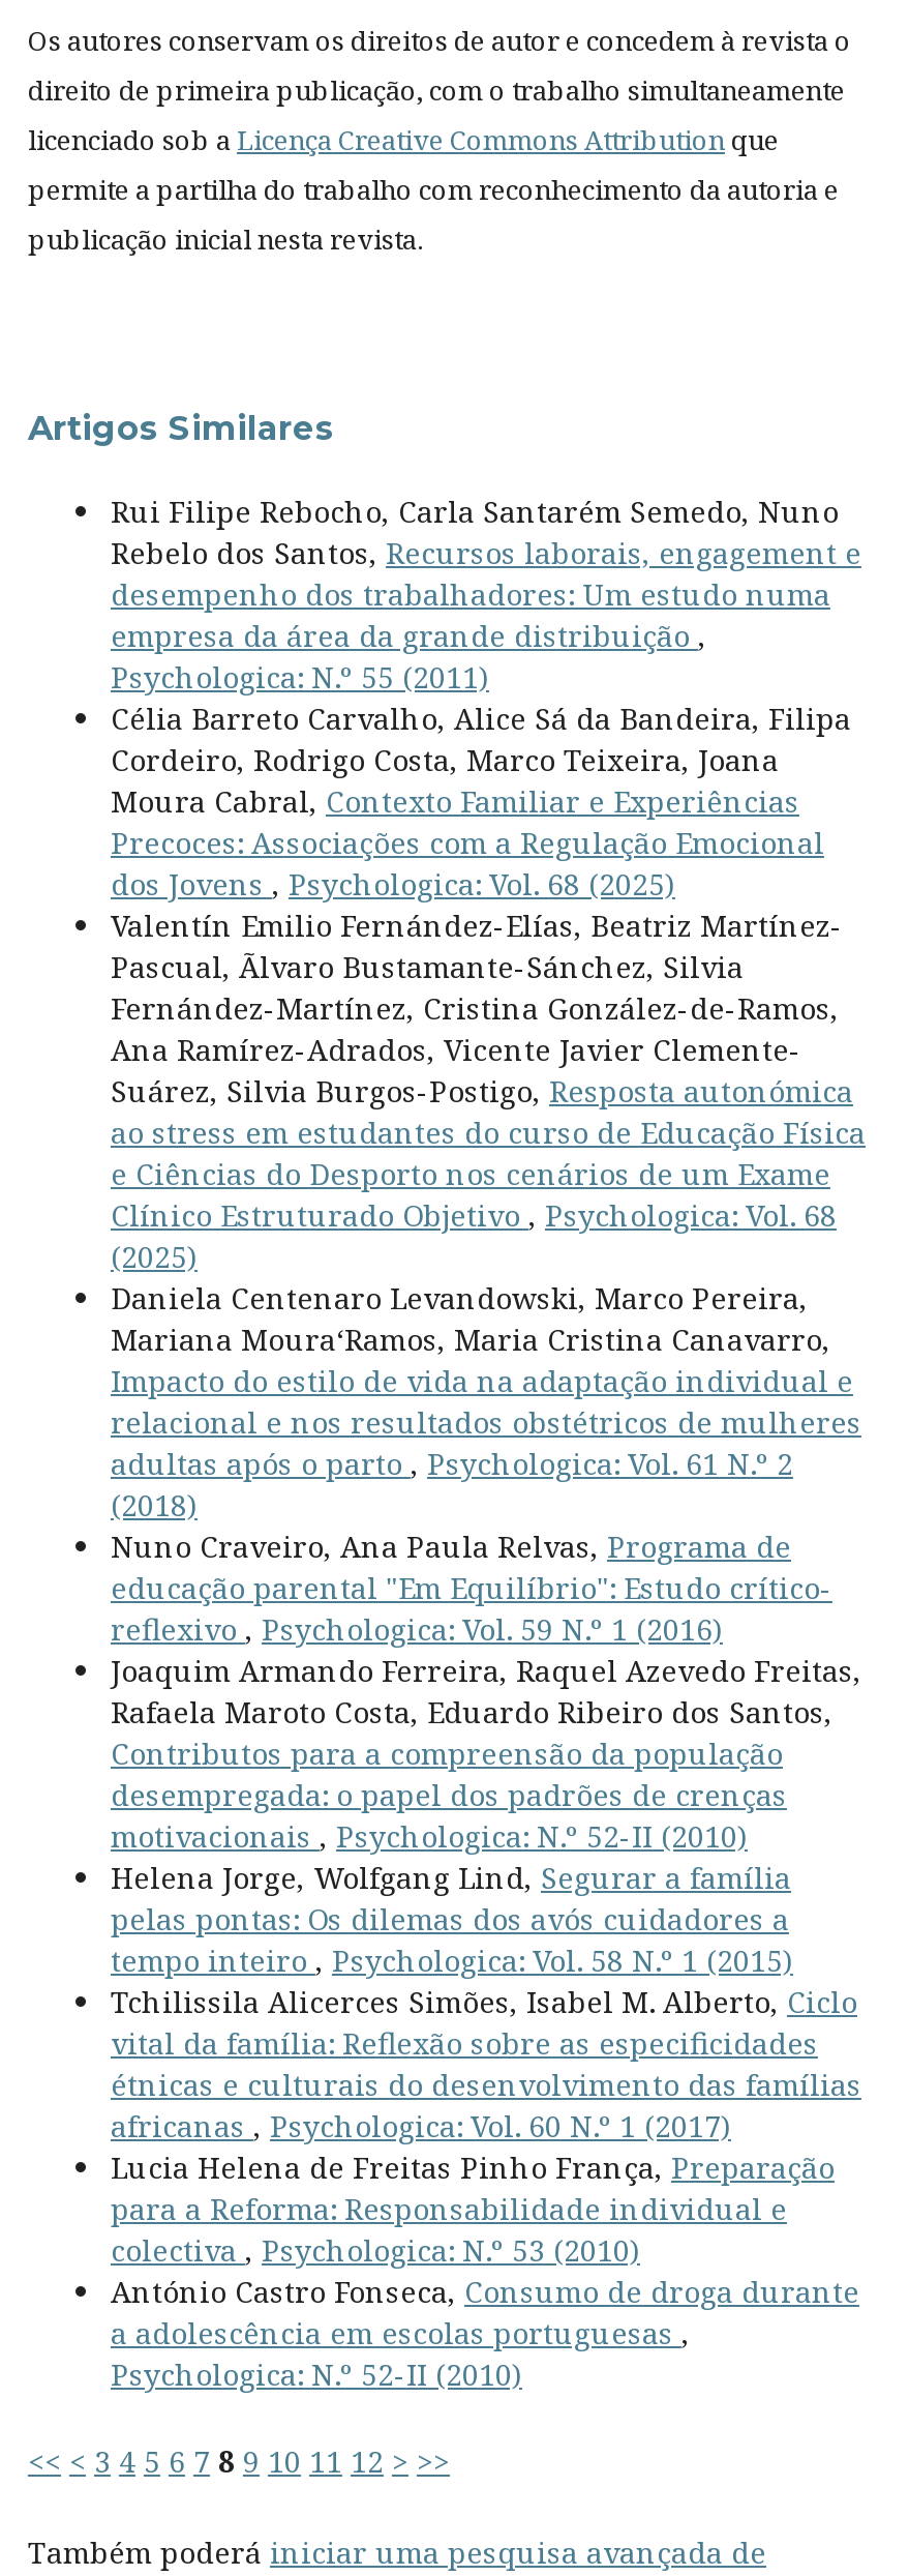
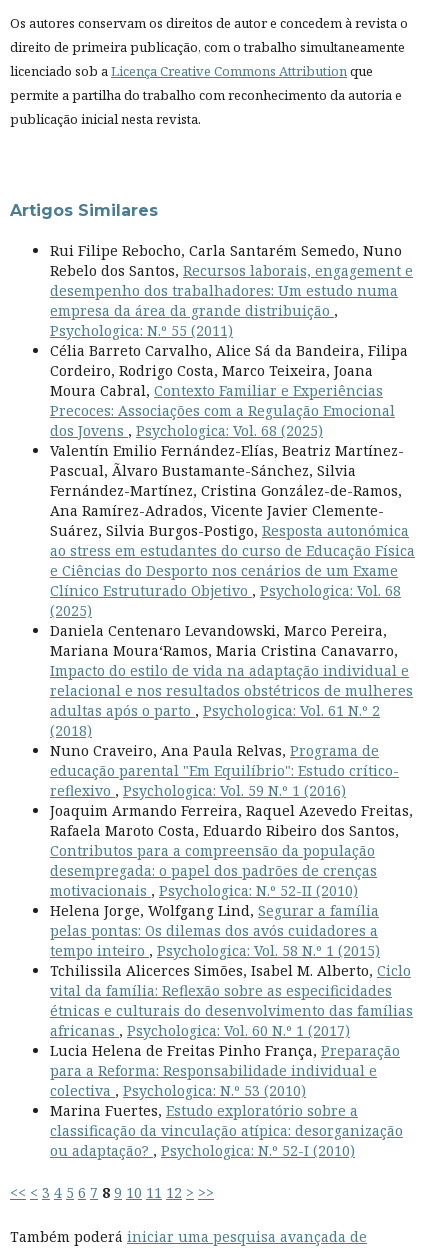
[111,2271,859,2393] António Castro Fonseca, Consumo de droga durante | a adolescência em escolas portuguesas, | Psychologica: N.º 52-II (2010) -> [50,1101,403,1160] Marina Fuertes, Estudo exploratório sobre a | classificação da vinculação atípica: desorganização | ou adaptação?, Psychologica: N.º 52-I (2010)

